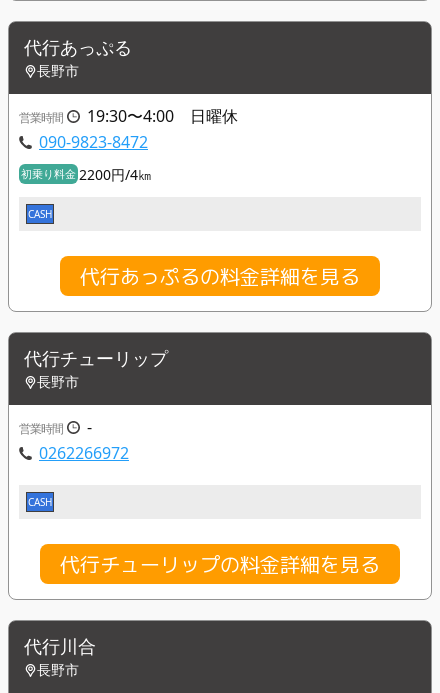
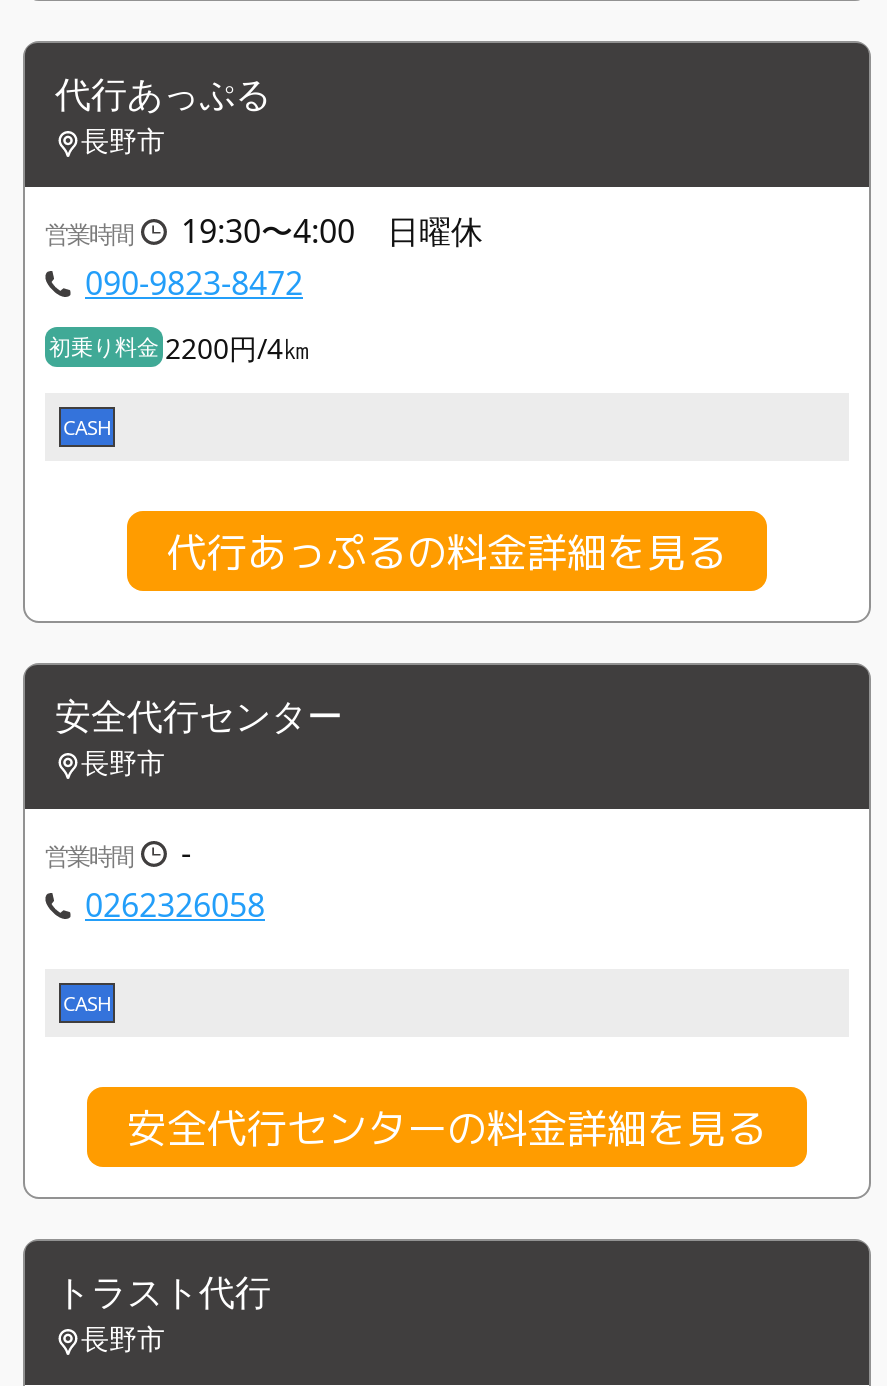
[24,346,168,370] 代行チューリップ -> [55,691,343,739] 安全代行センター
[39,442,129,464] 0262266972 -> [85,883,265,927] 0262326058
[60,550,380,578] 代行チューリップの料金詳細を見る -> [127,1099,767,1155] 安全代行センターの料金詳細を見る
[24,634,96,658] 代行川合 -> [55,1267,271,1315] トラスト代行

